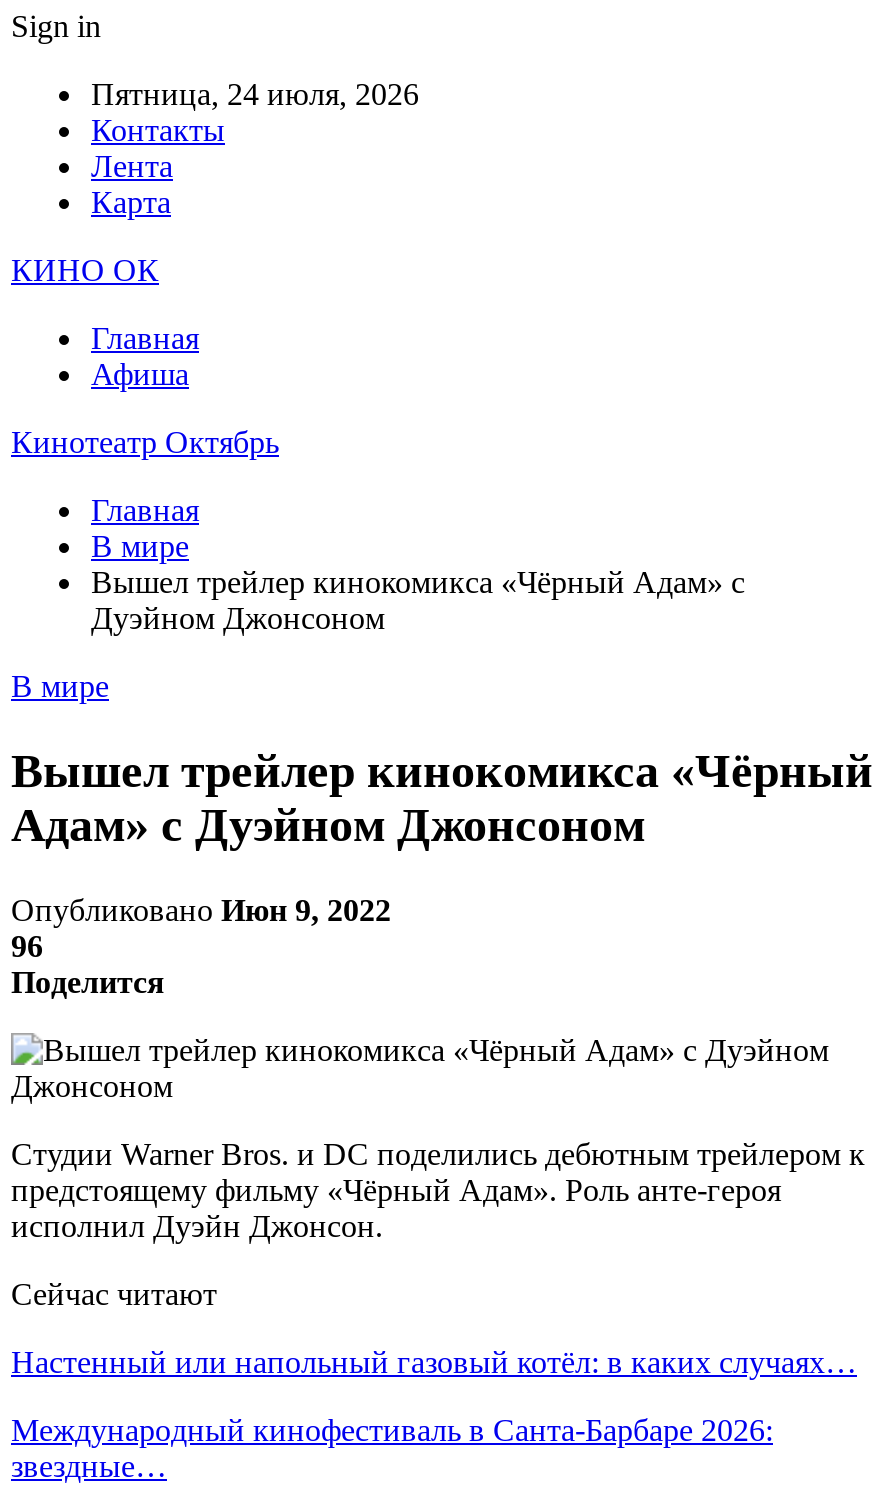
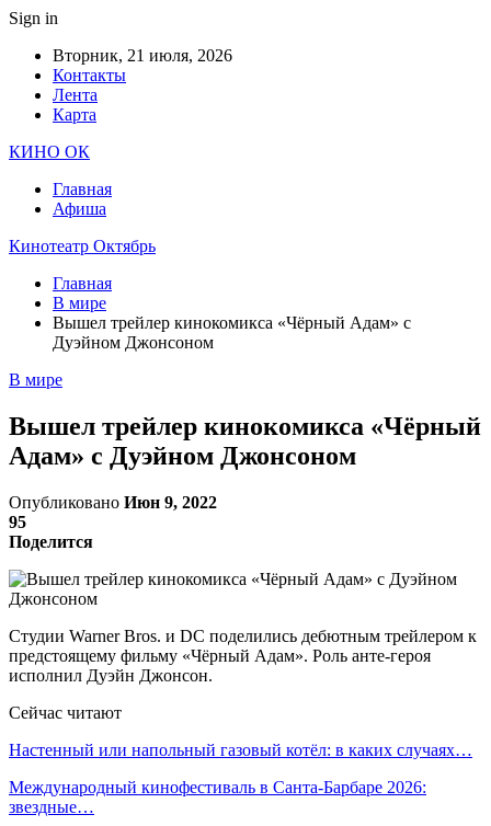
[91,77,419,111] Пятница, 24 июля, 2026 -> [53,46,232,65] Вторник, 21 июля, 2026
[11,929,43,963] 96 -> [9,512,26,531] 95

